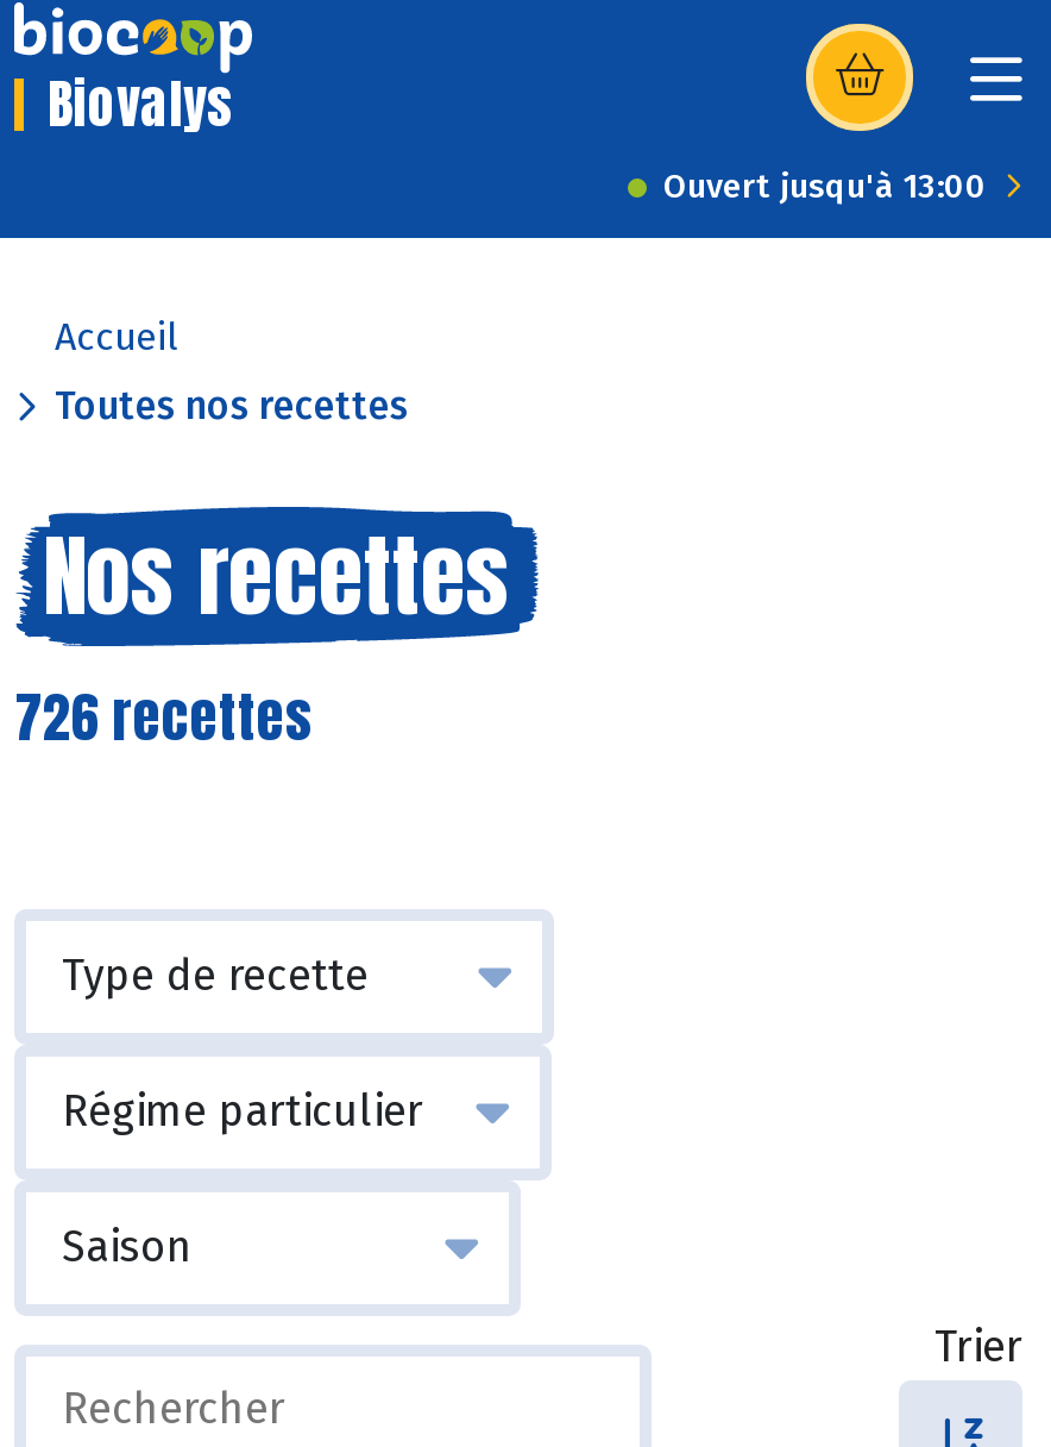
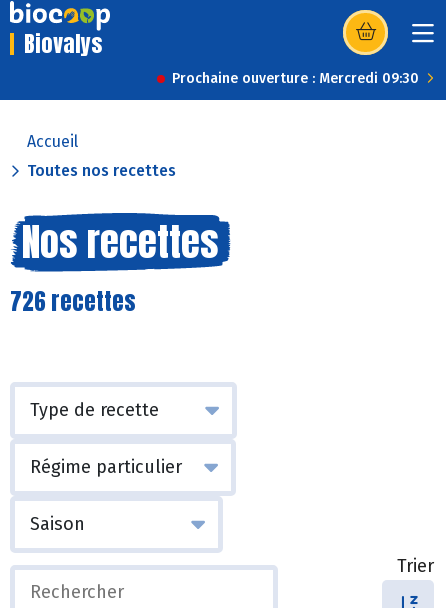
[663,167,987,207] Ouvert jusqu'à 13:00 -> [172,70,419,87] Prochaine ouverture : Mercredi 09:30

